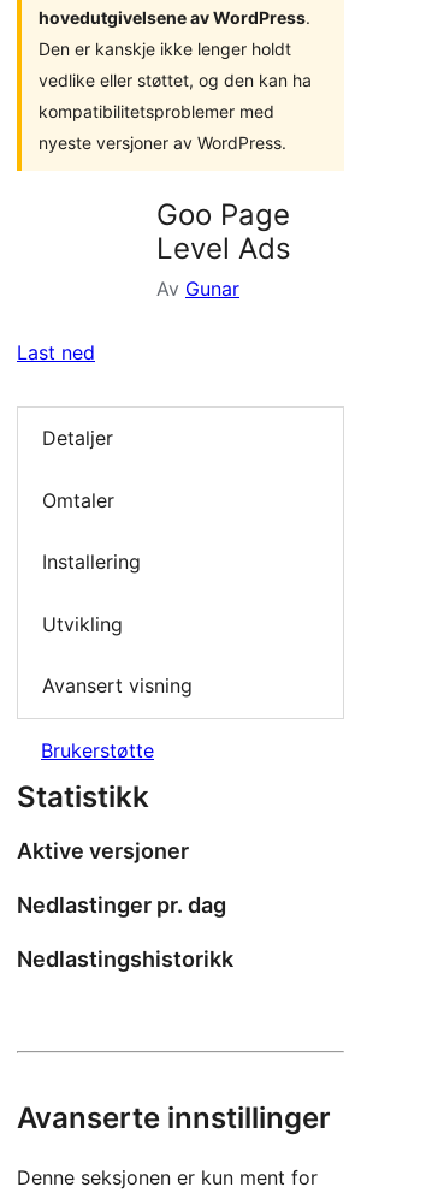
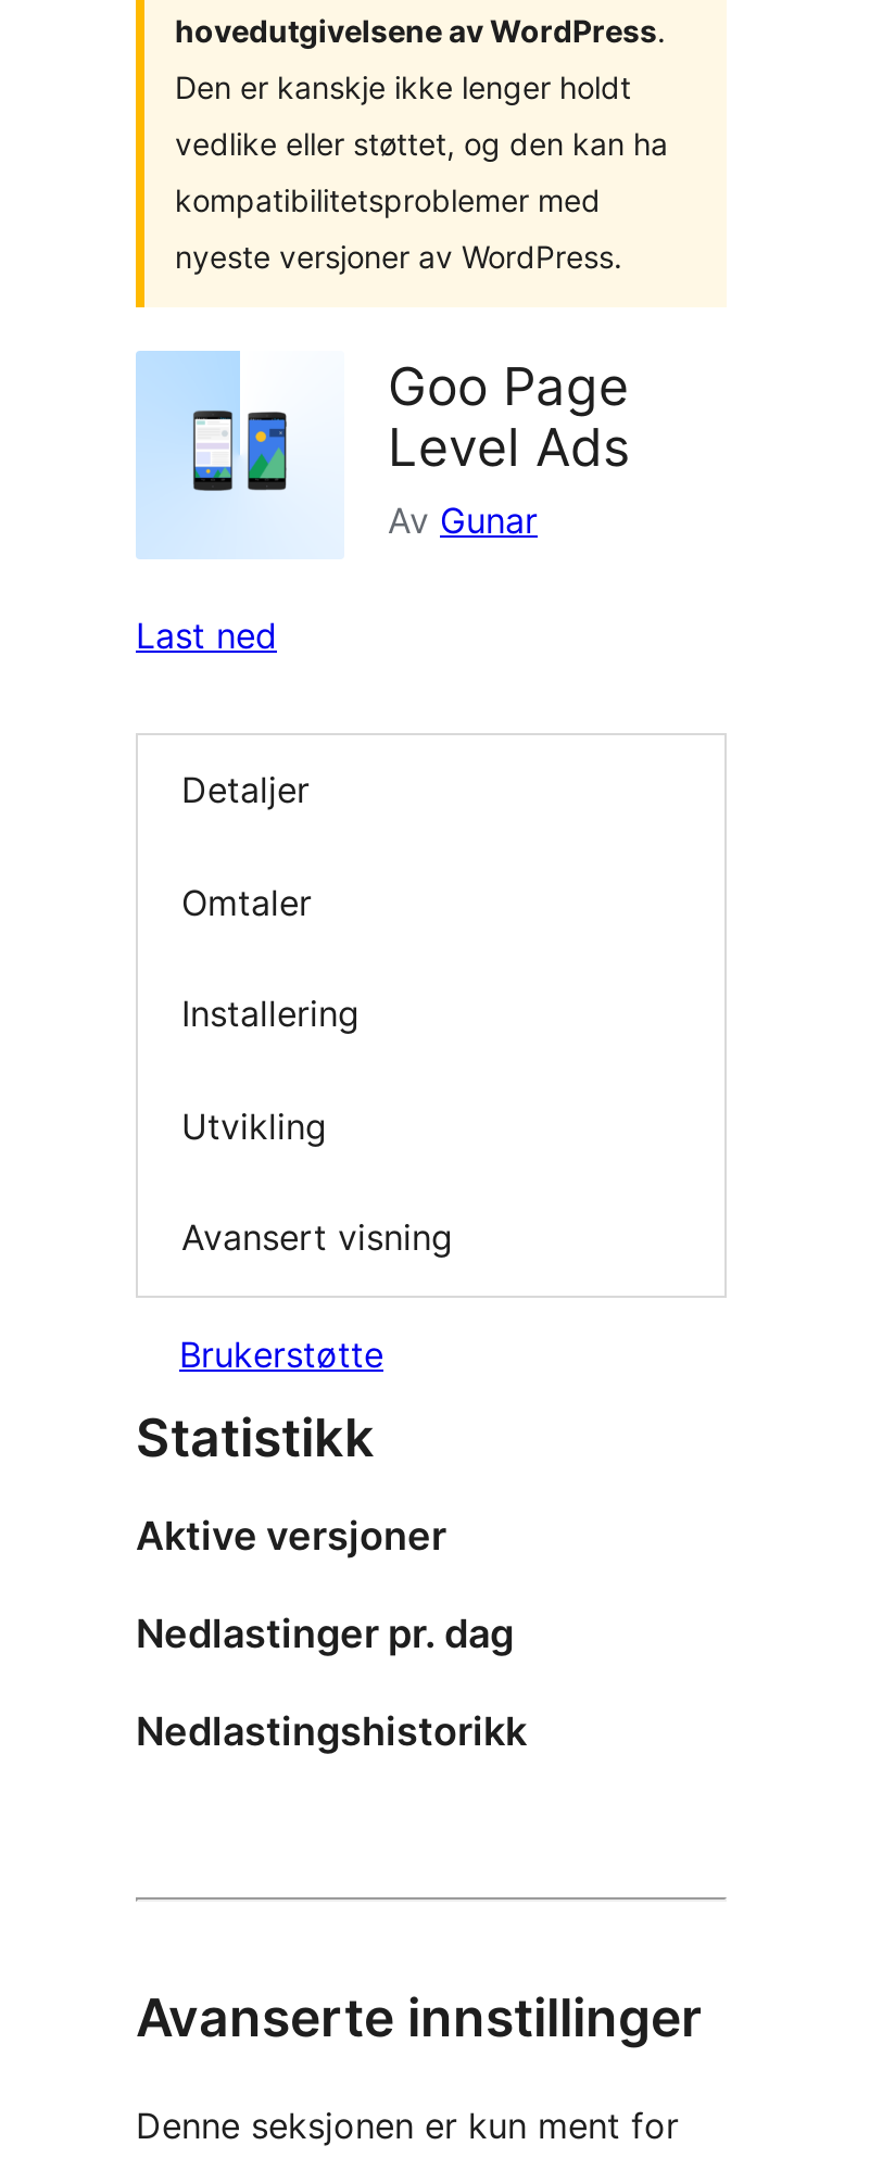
none -> [134,349,342,559] [image]

